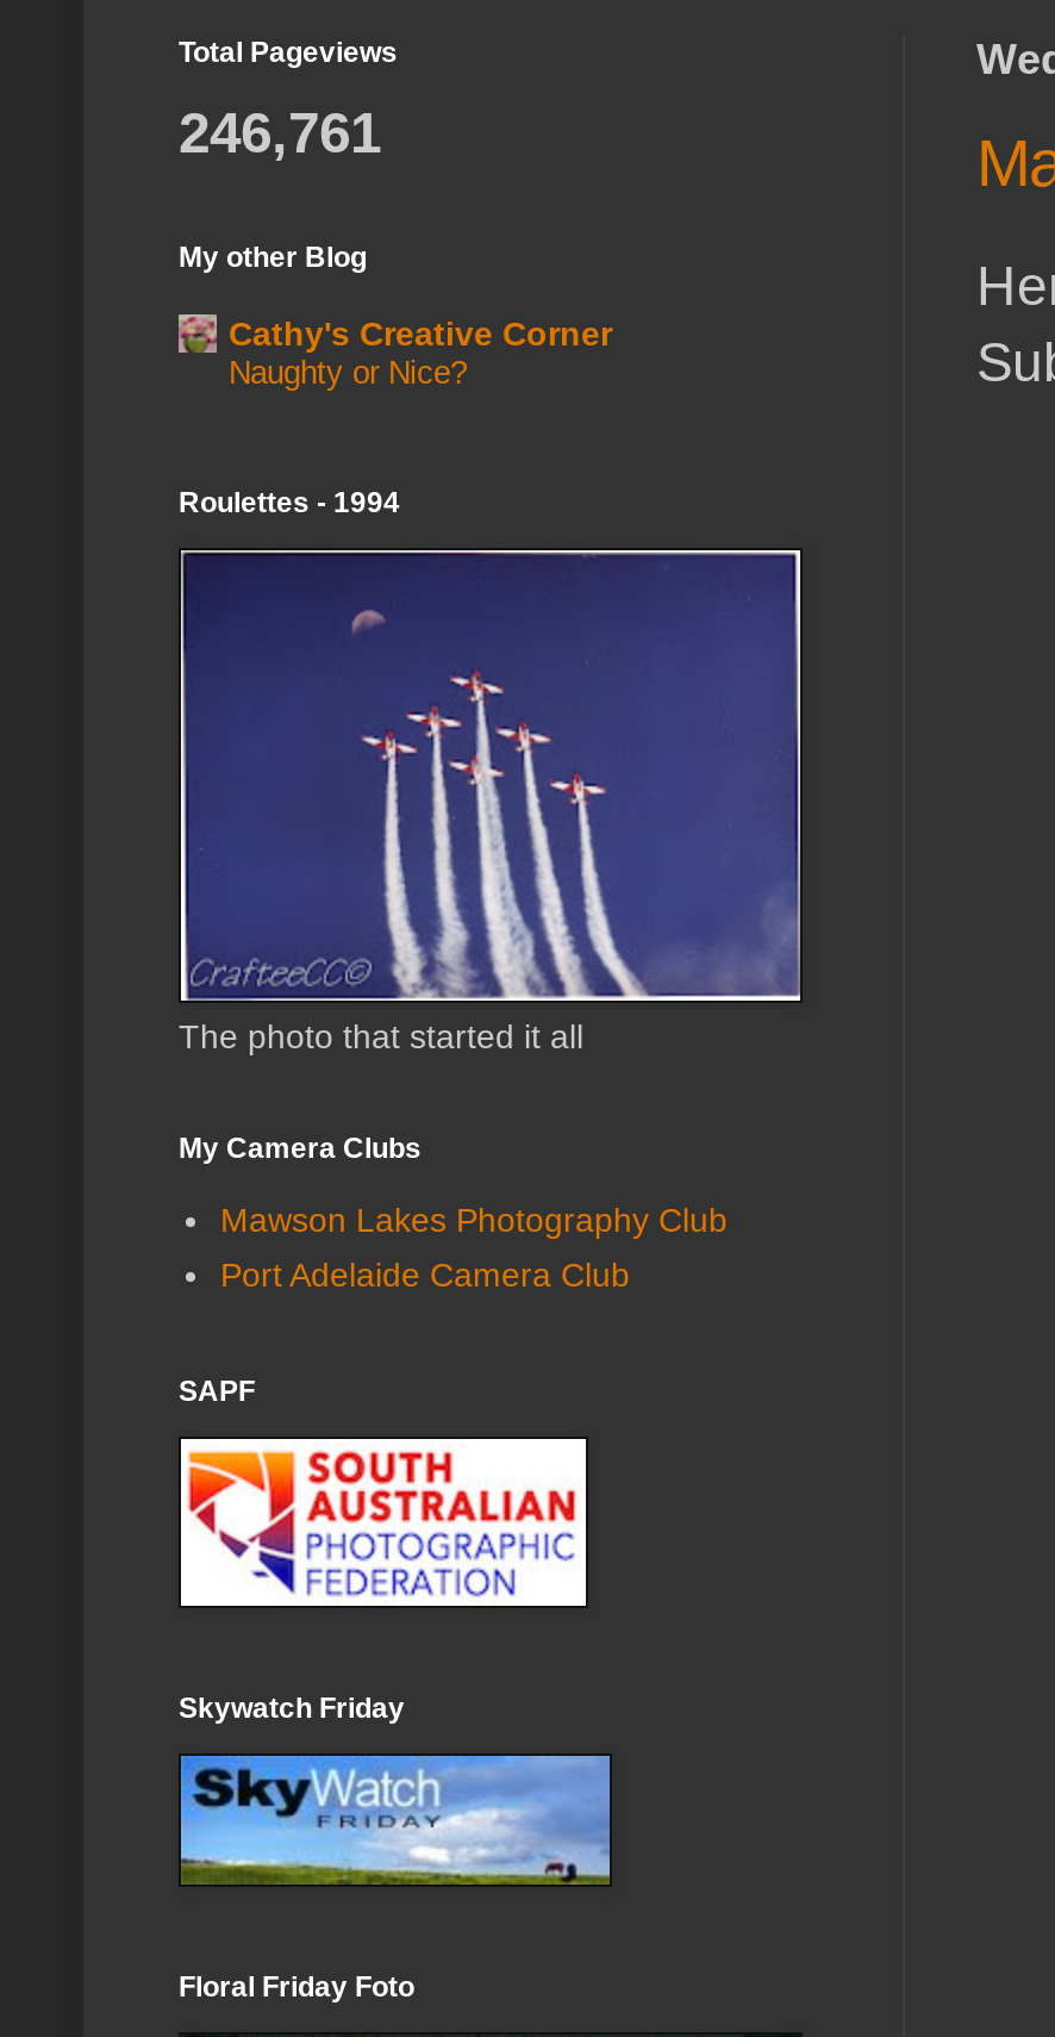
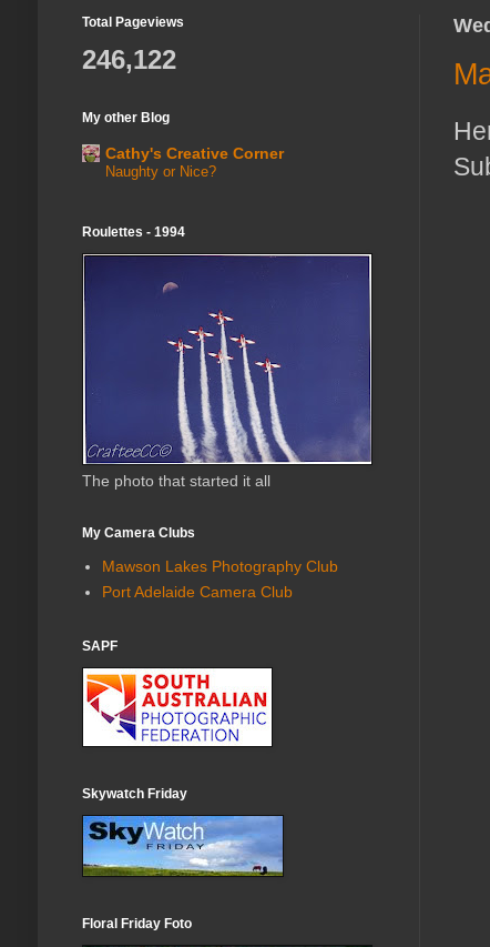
[179,100,381,164] 246,761 -> [82,44,176,74] 246,122

